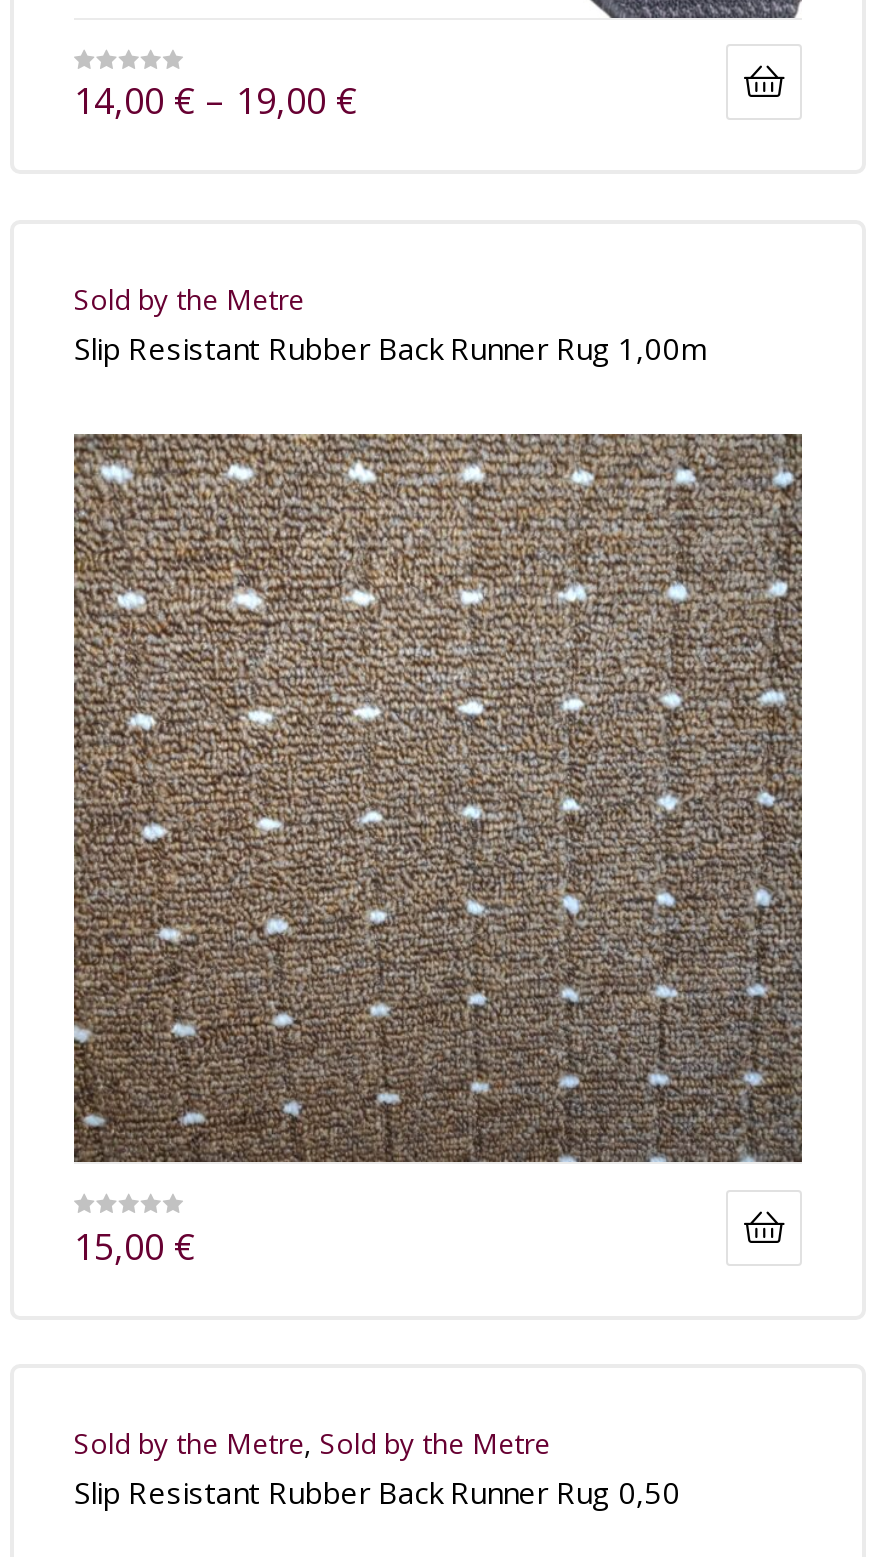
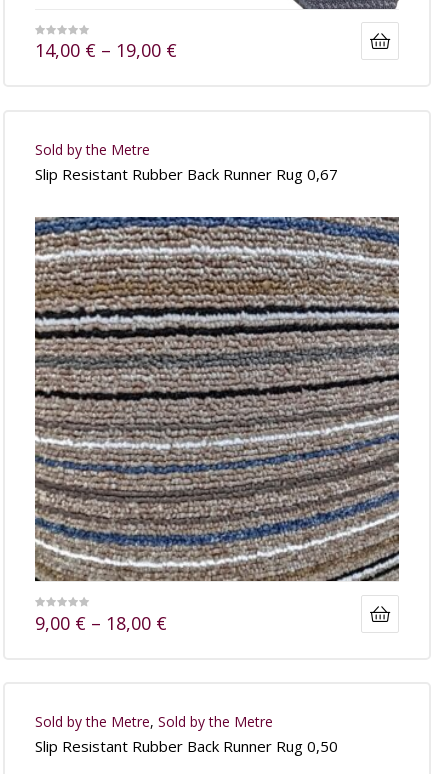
[74,328,706,368] Slip Resistant Rubber Back Runner Rug 1,00m -> [35,164,338,184] Slip Resistant Rubber Back Runner Rug 0,67
[72,432,804,1269] [image] | 15,00 € -> [34,216,400,635] [image] | 9,00 €– 18,00 €

